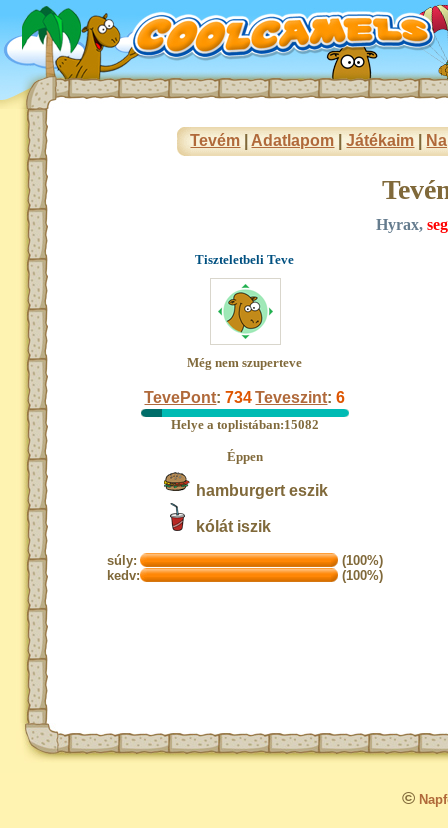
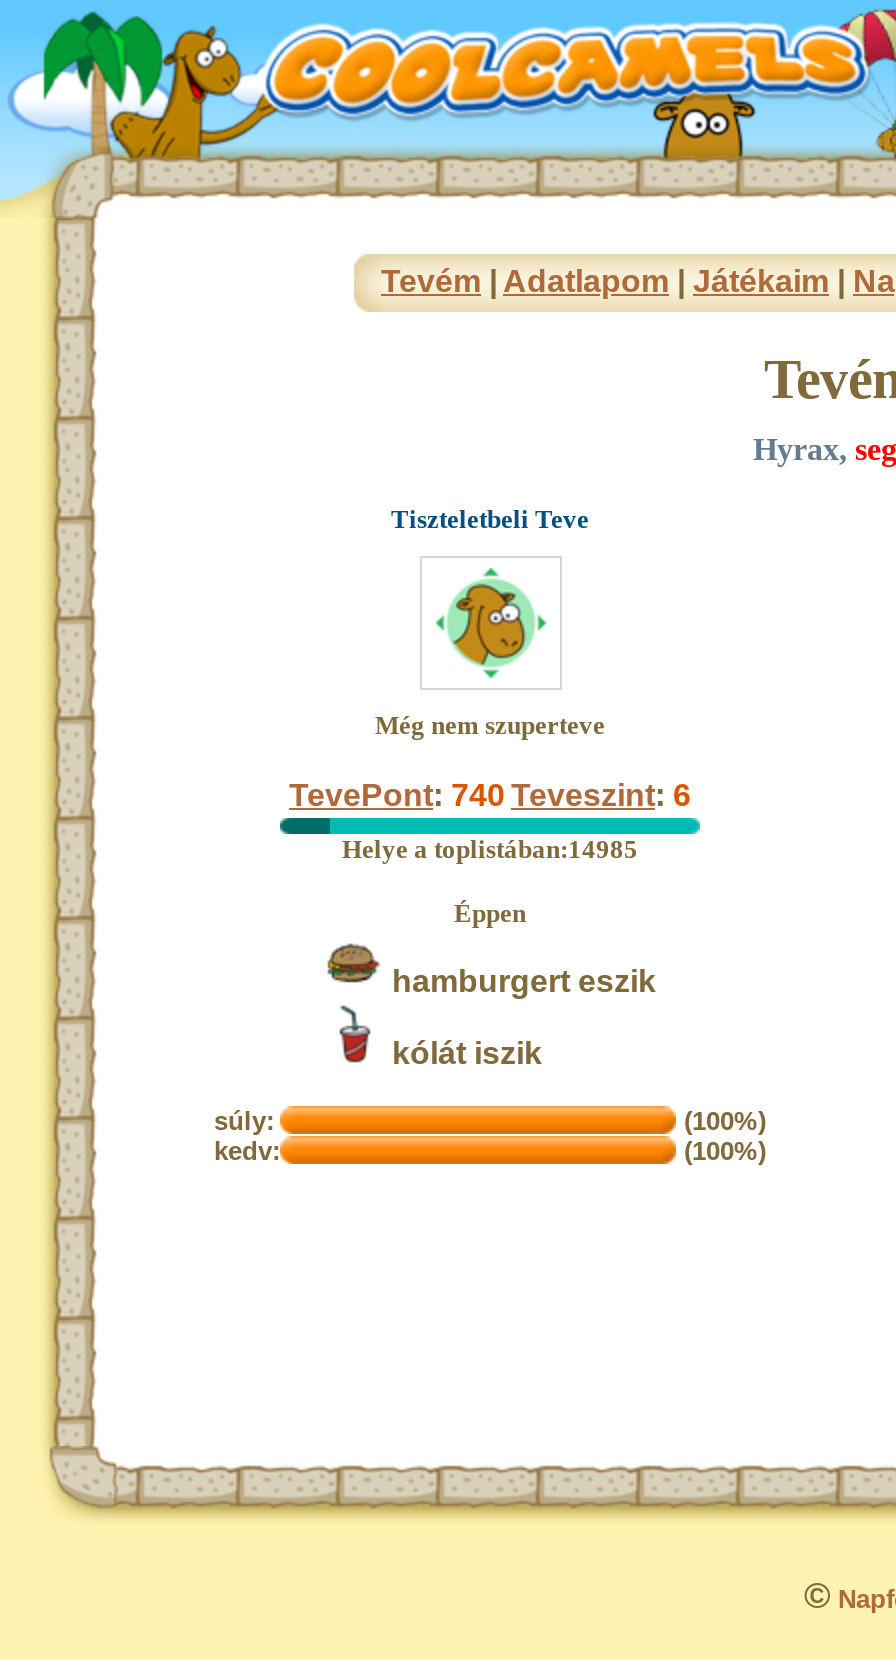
[144,389,345,406] TevePont: 734 Teveszint: 6 -> [289,778,691,812] TevePont: 740 Teveszint: 6
[171,417,319,432] Helye a toplistában:15082 -> [342,834,638,864] Helye a toplistában:14985

